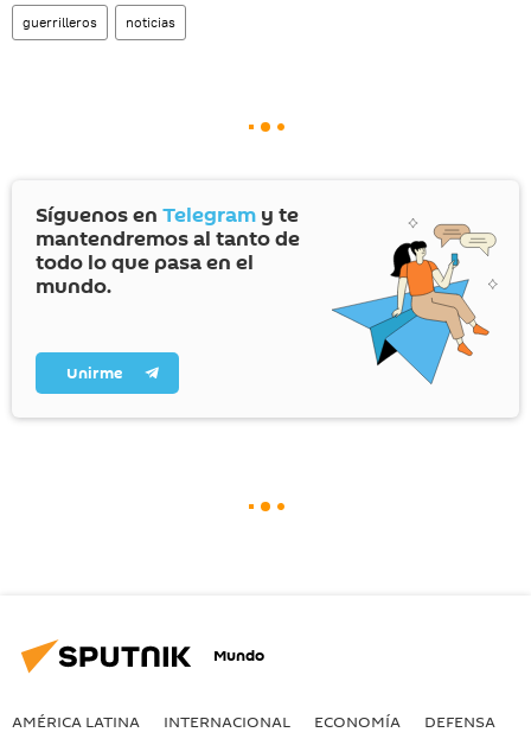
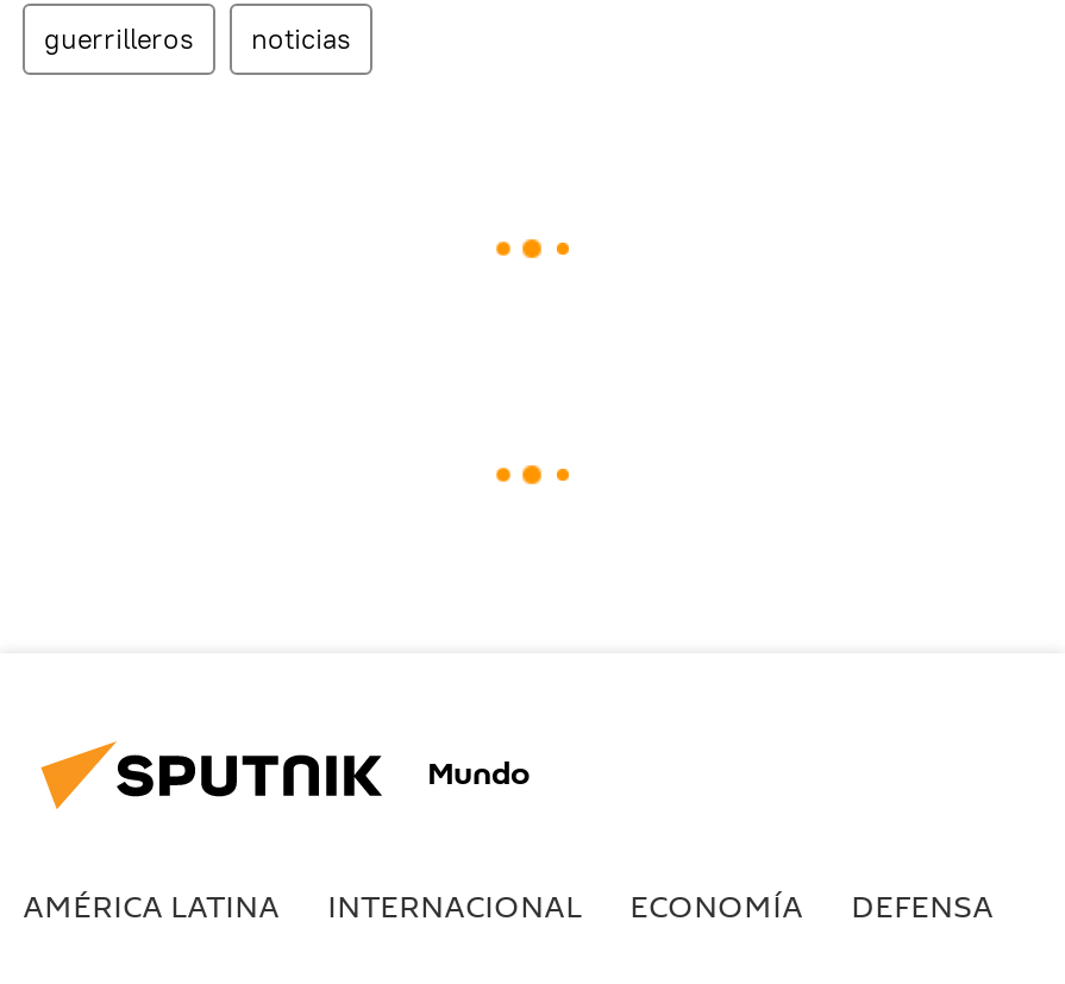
[36,200,498,386] [image] | Síguenos en Telegram y te | mantendremos al tanto de | todo lo que pasa en el | mundo. | Unirme -> none

